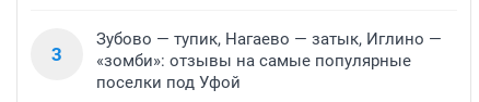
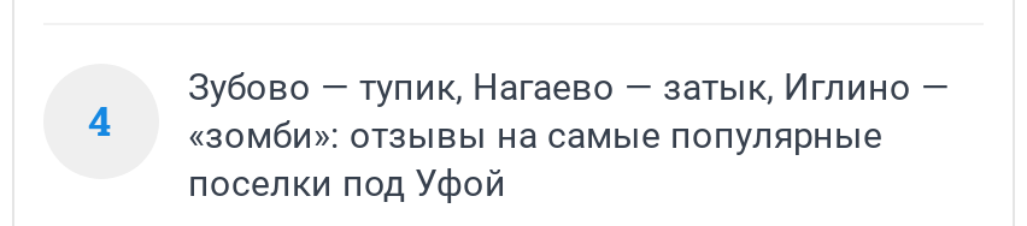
[51,41,411,71] 3 «зомби»: отзывы на самые популярные -> [88,93,882,158] 4 «зомби»: отзывы на самые популярные

